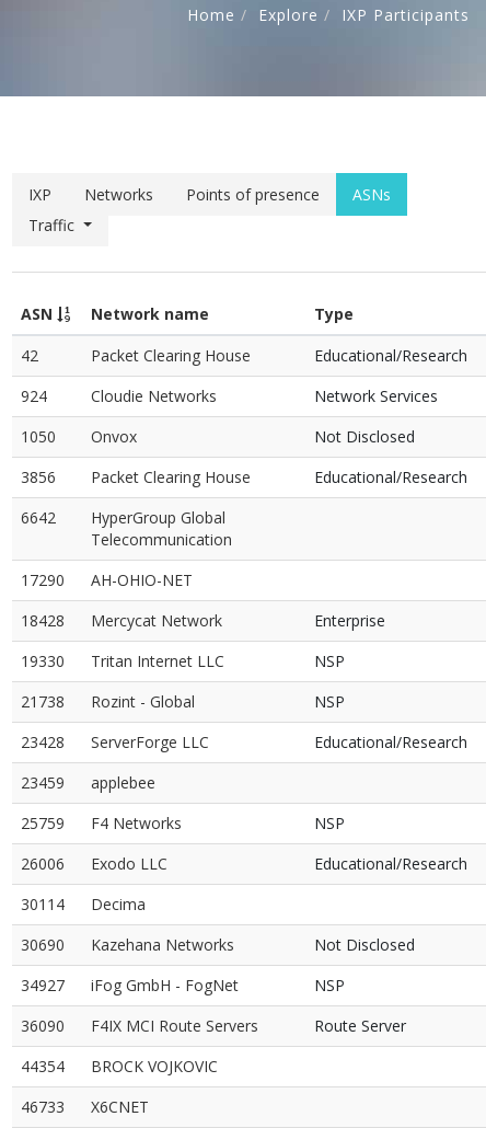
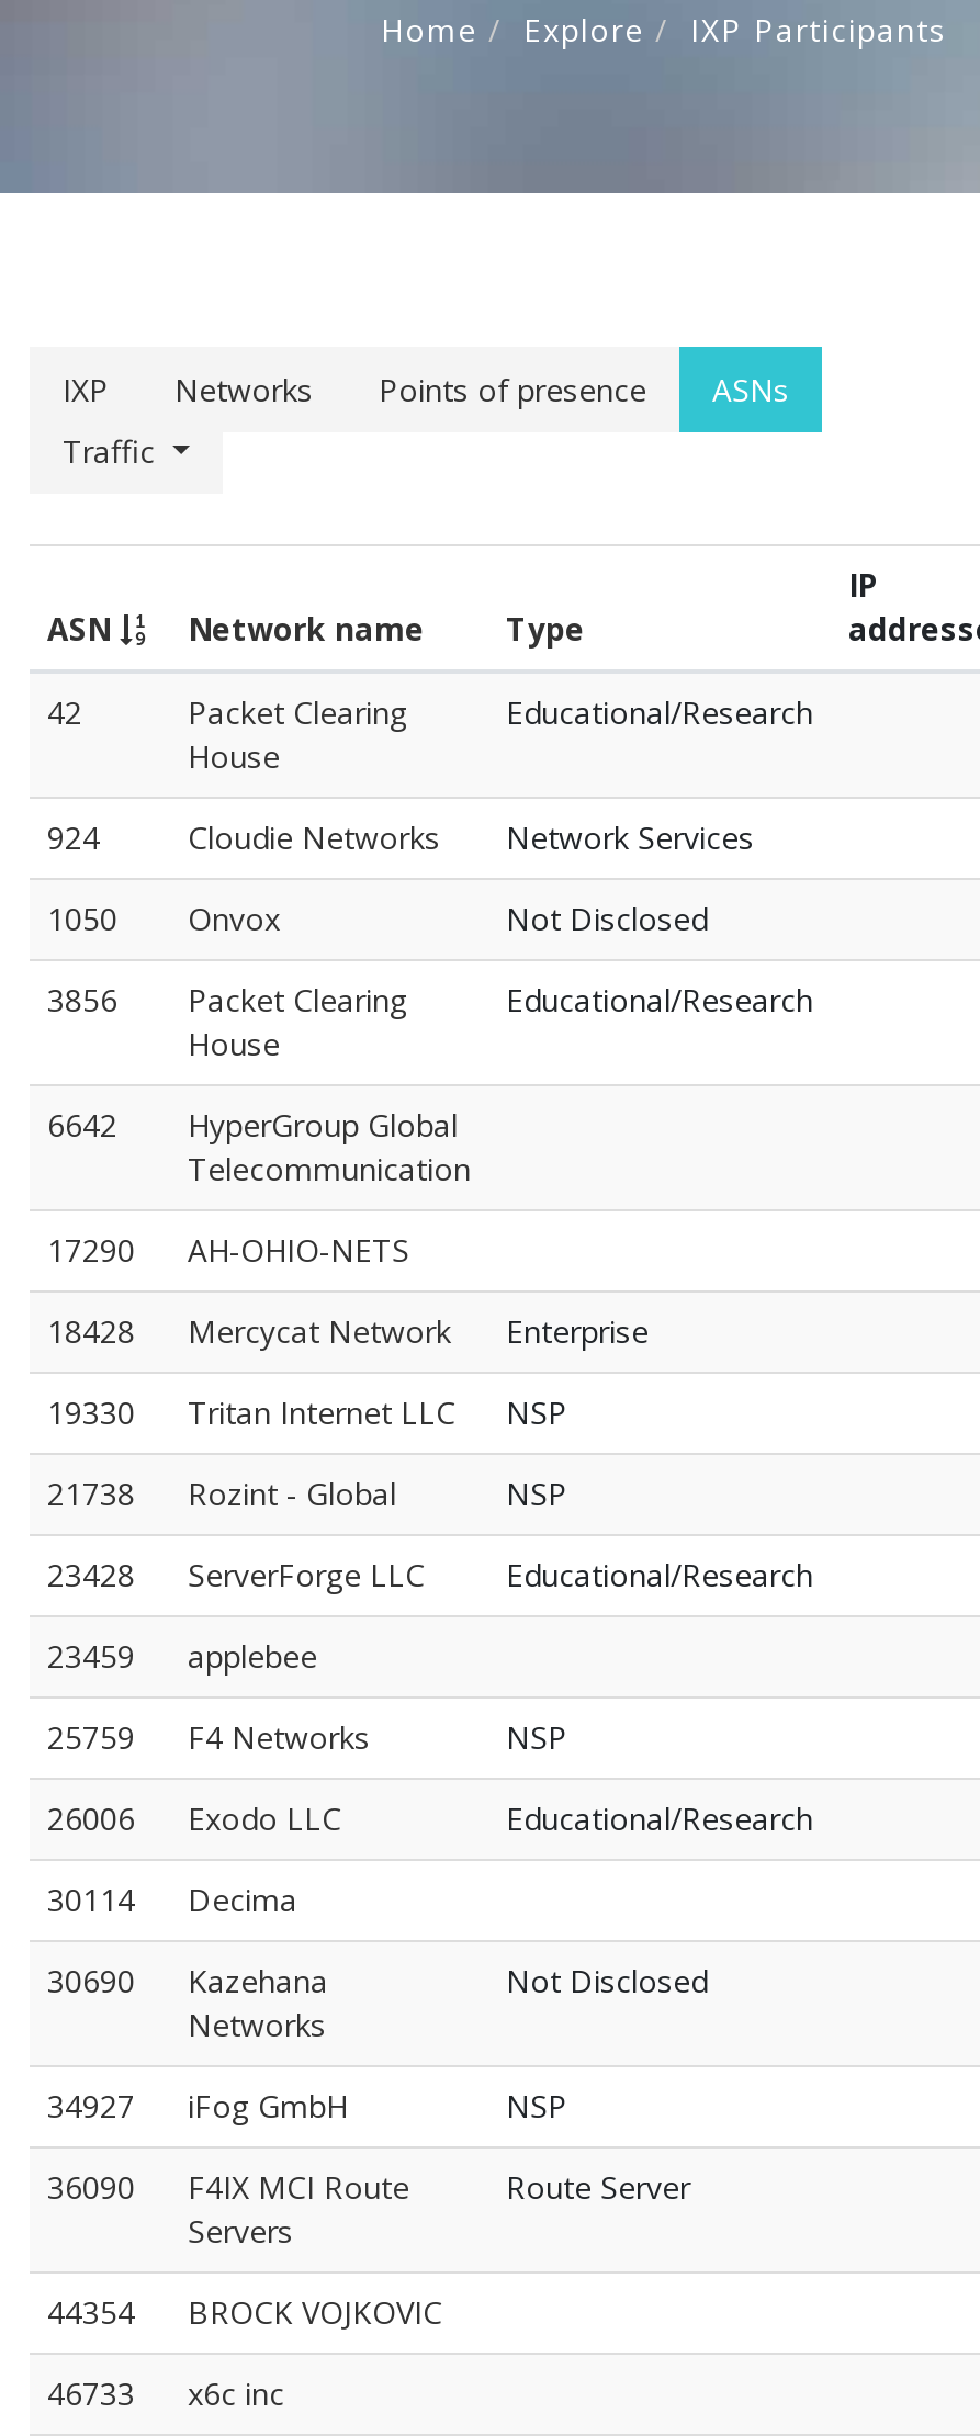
[91,569,193,590] AH-OHIO-NET -> [188,1229,409,1271] AH-OHIO-NETS
[91,975,239,995] iFog GmbH - FogNet -> [188,2085,348,2127] iFog GmbH
[21,1096,149,1117] 46733 X6CNET -> [47,2372,284,2414] 46733 x6c inc

